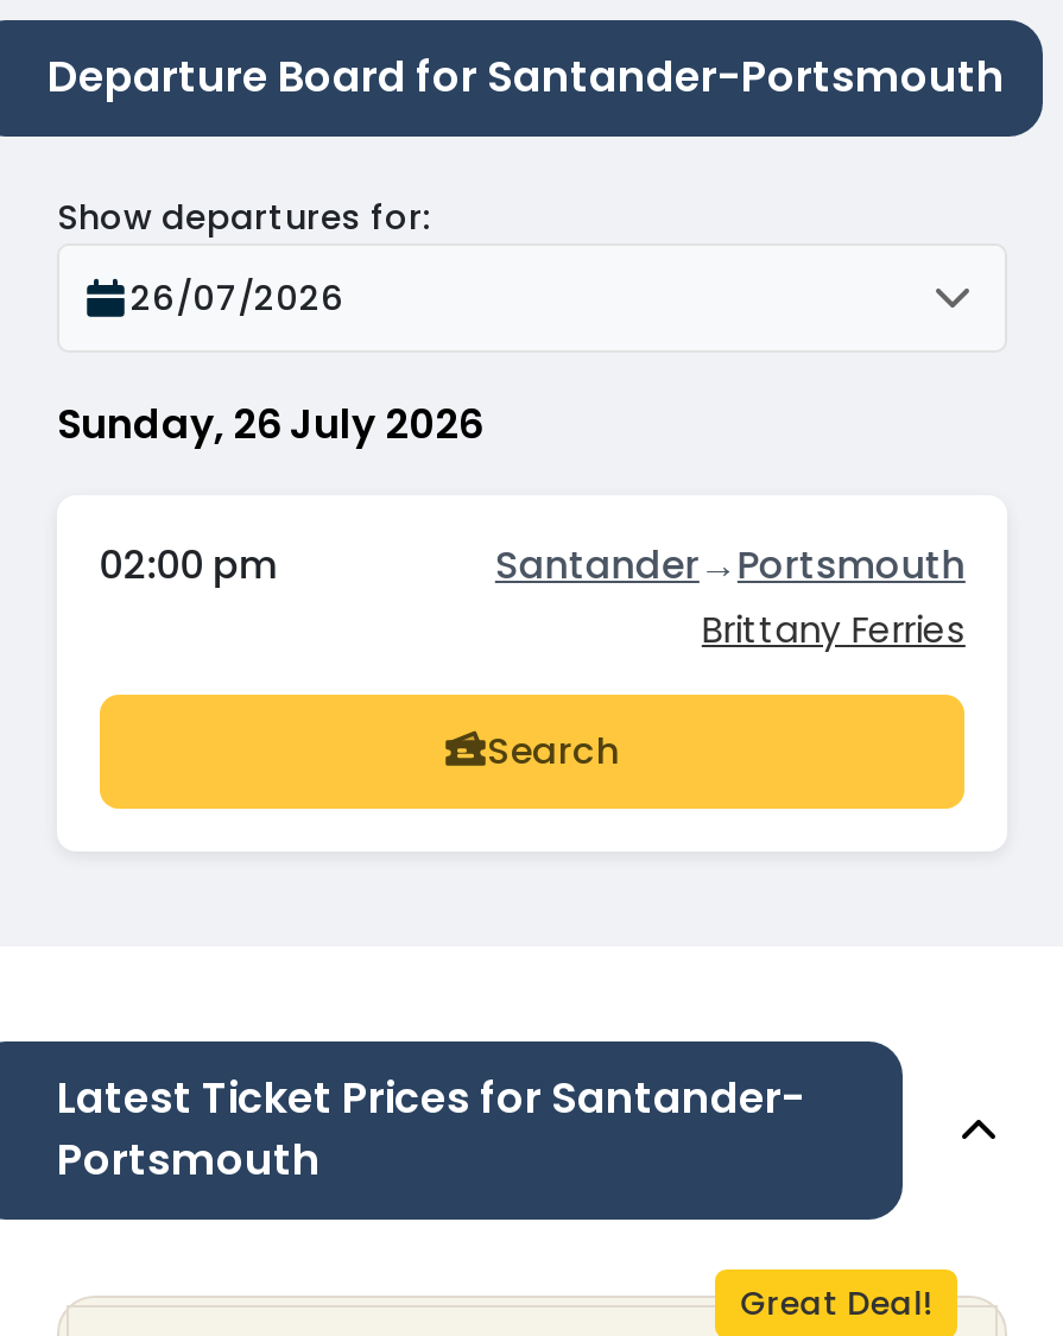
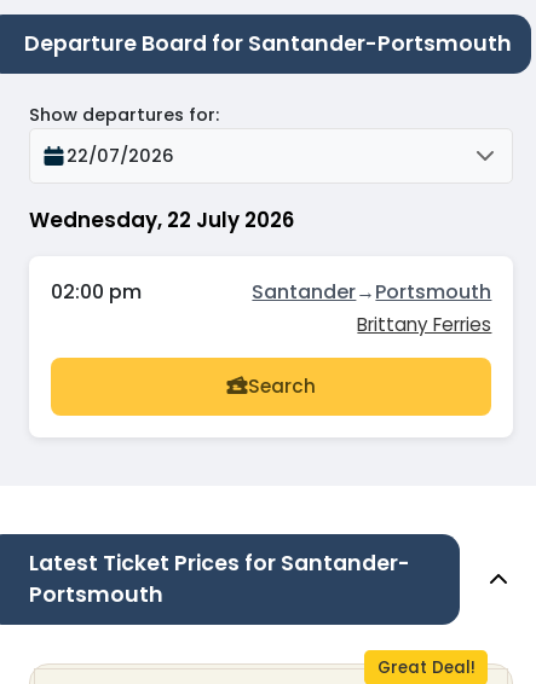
[131,275,344,323] 26/07/2026 -> [67,144,174,168] 22/07/2026
[57,396,482,453] Sunday, 26 July 2026 -> [29,206,294,235] Wednesday, 22 July 2026

